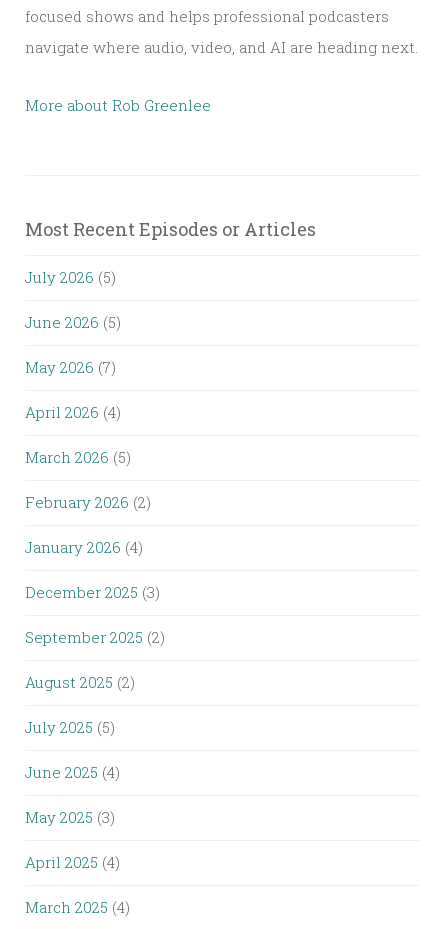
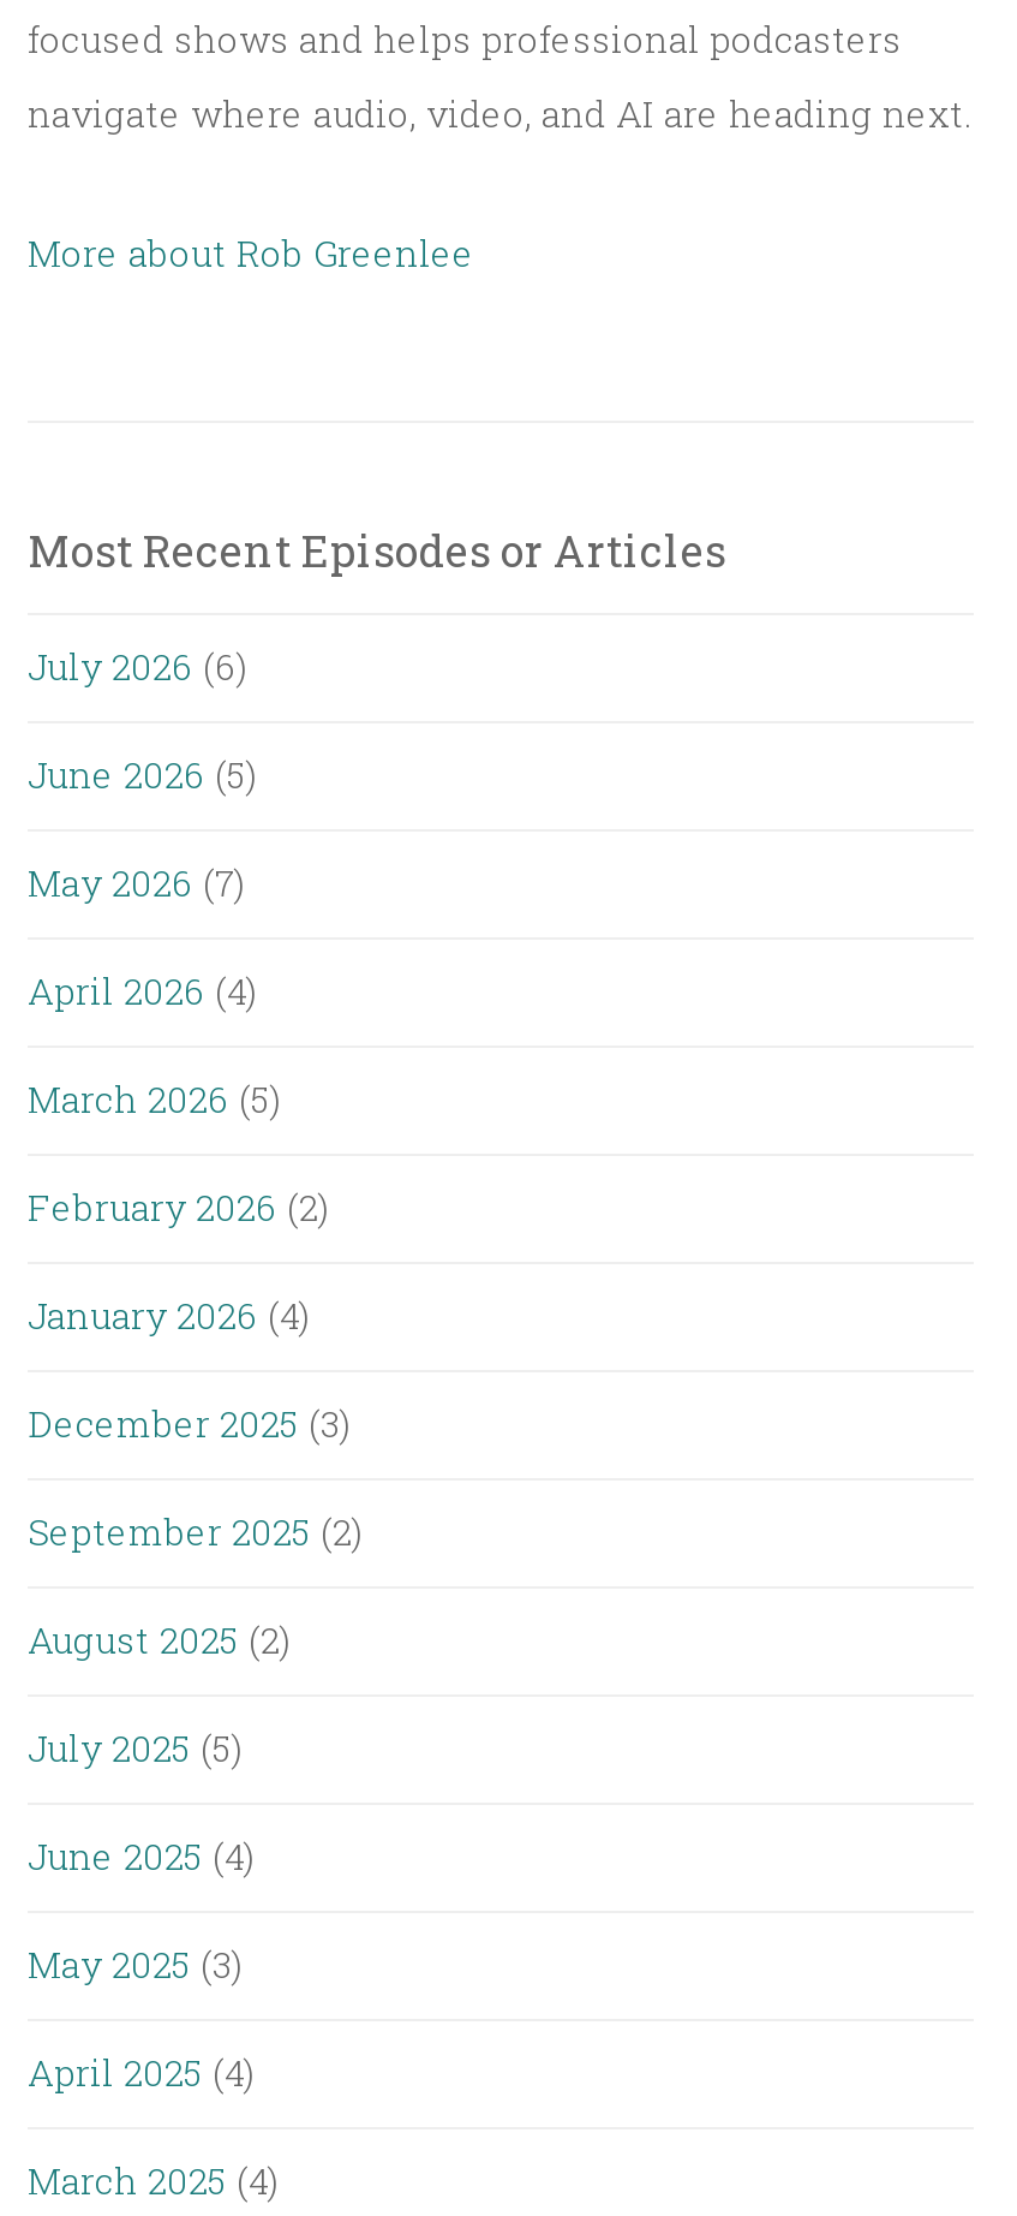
[25,267,116,287] July 2026 (5) -> [28,641,249,689] July 2026 (6)

